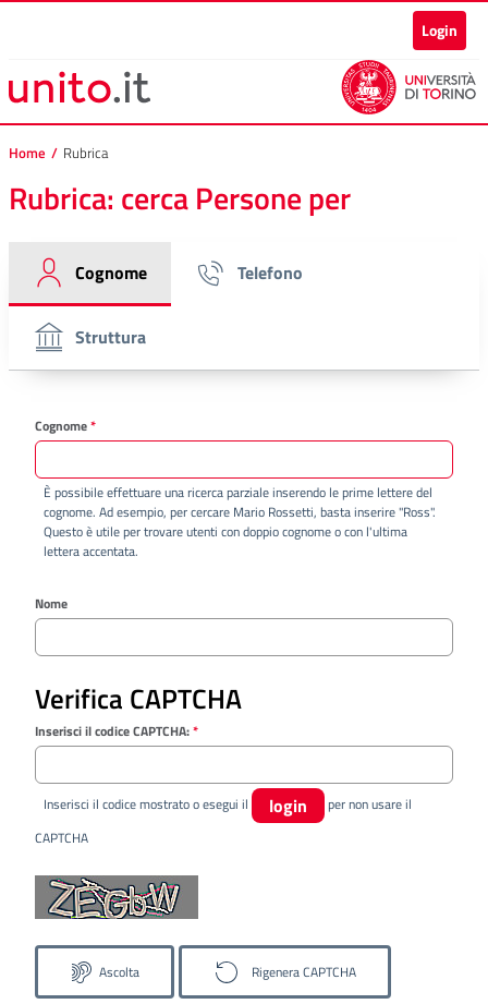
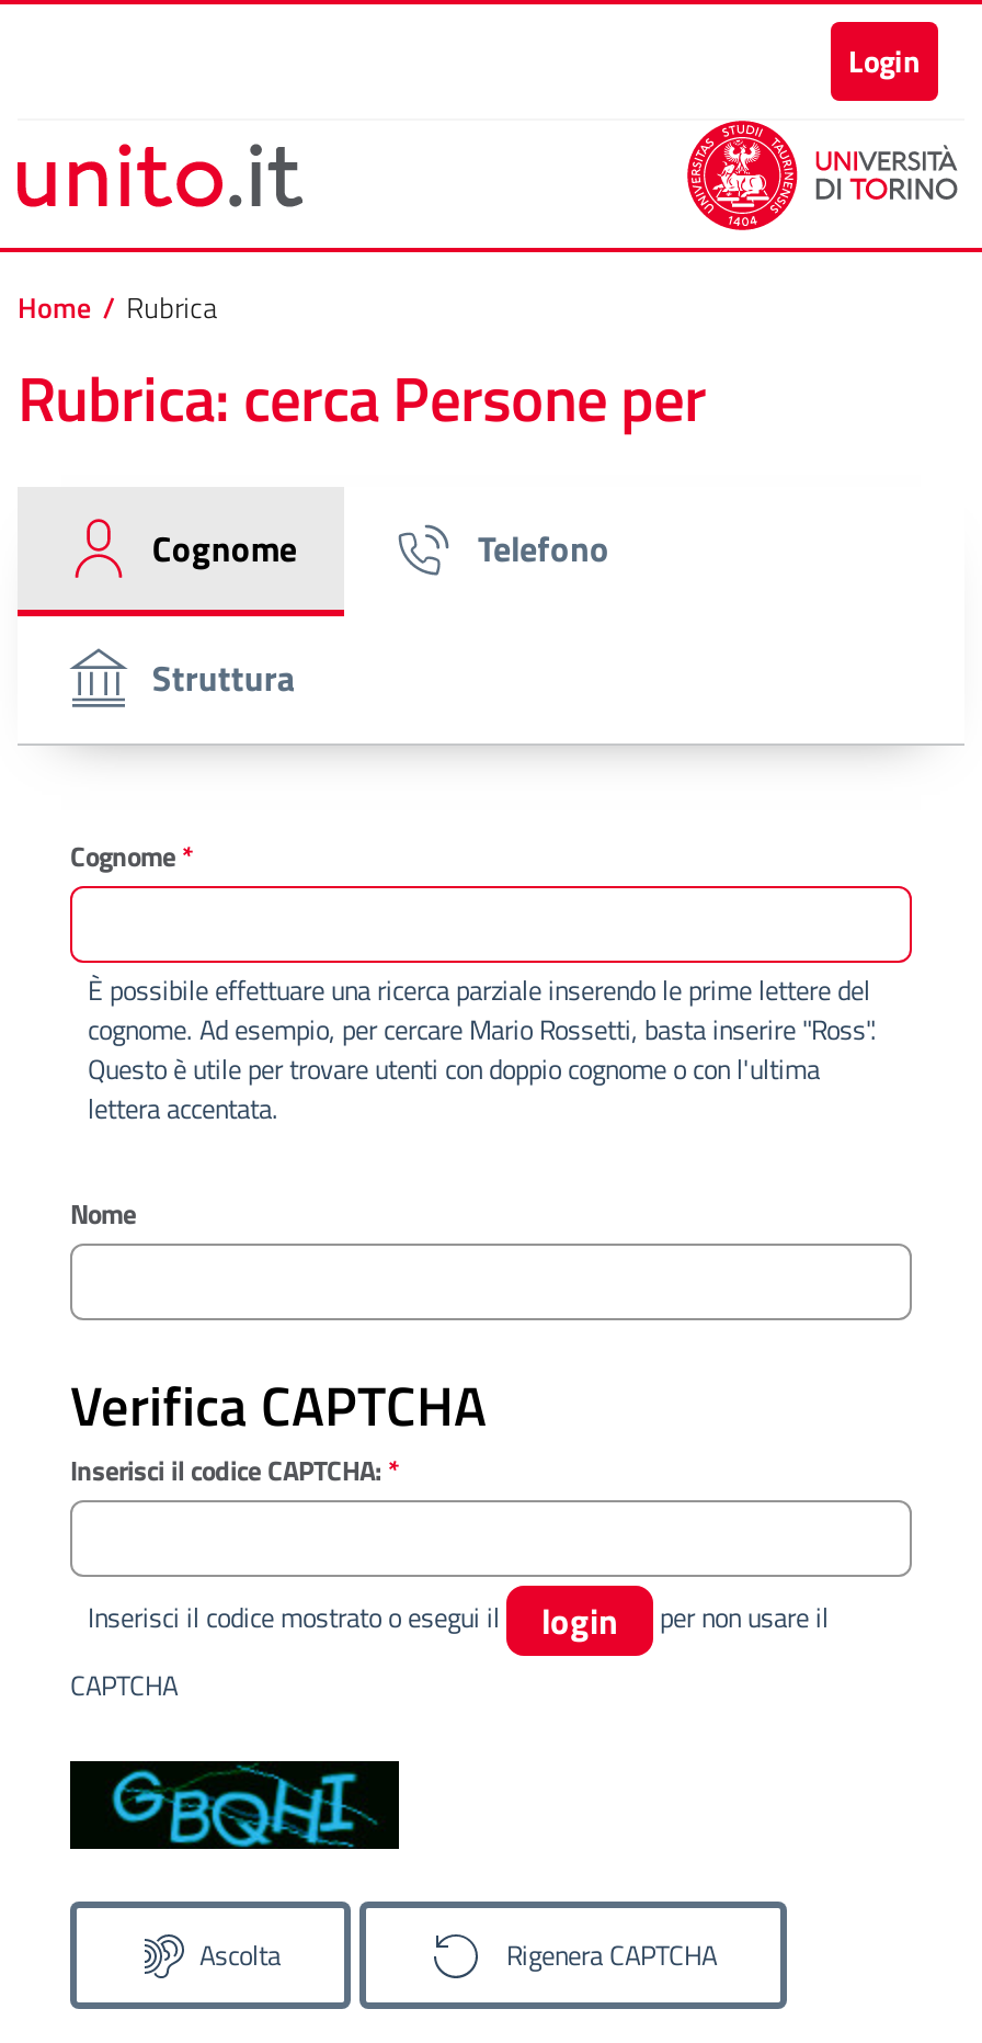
[36,876,197,920] [image] -> [70,1761,399,1851] [image]

